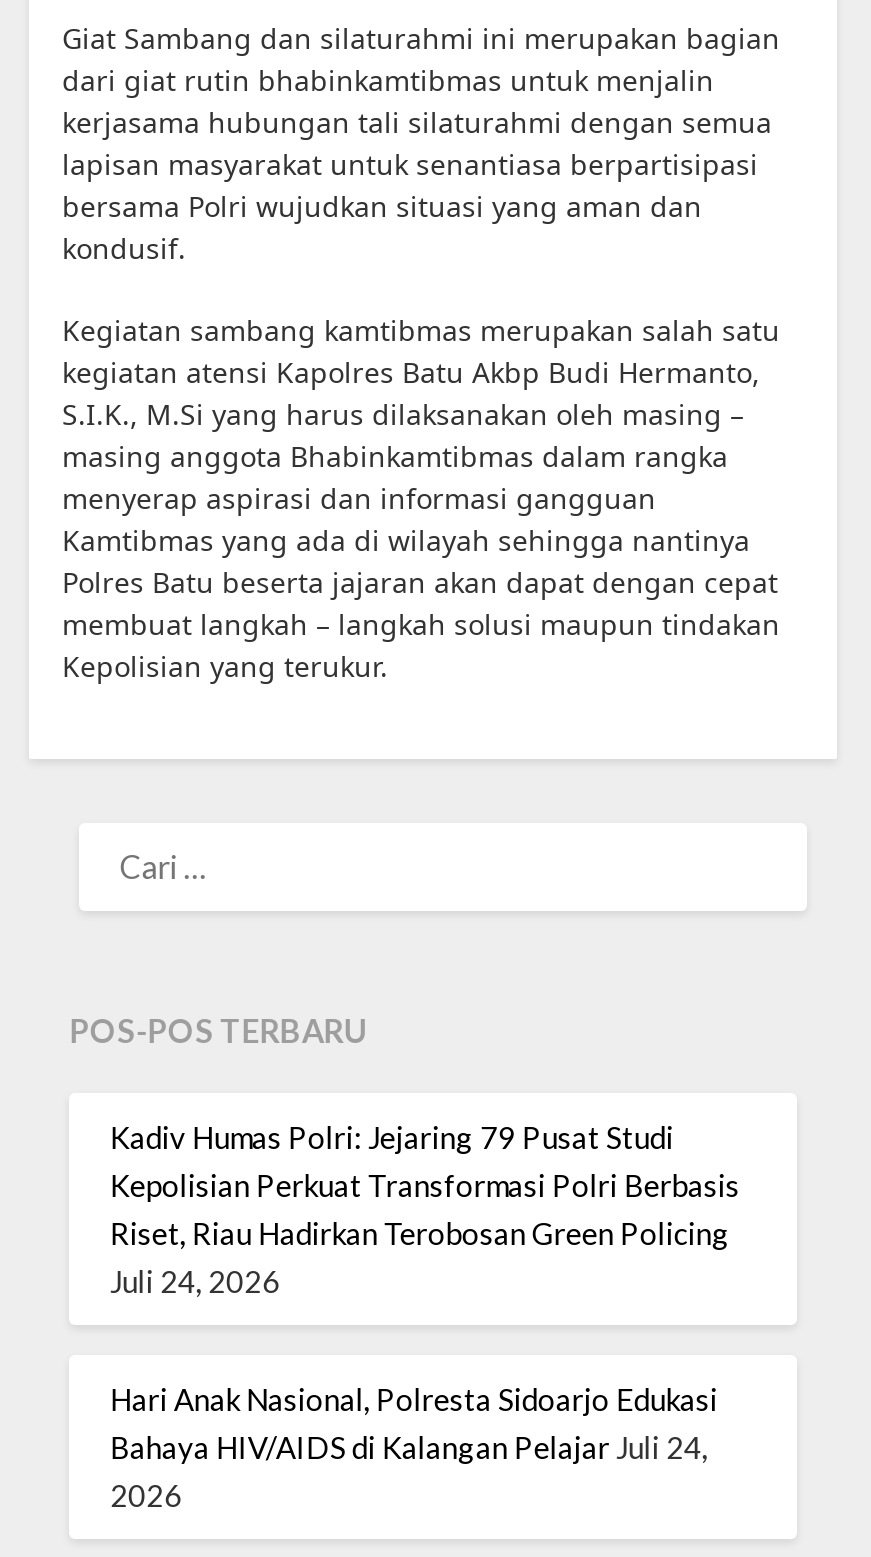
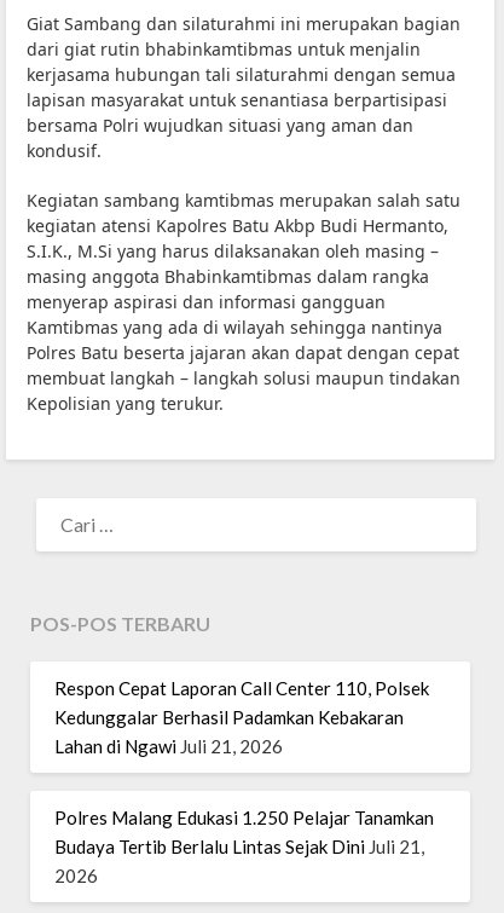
[110,1119,740,1299] Kadiv Humas Polri: Jejaring 79 Pusat Studi | Kepolisian Perkuat Transformasi Polri Berbasis | Riset, Riau Hadirkan Terobosan Green Policing | Juli 24, 2026 -> [55,677,430,757] Respon Cepat Laporan Call Center 110, Polsek | Kedunggalar Berhasil Padamkan Kebakaran | Lahan di Ngawi Juli 21, 2026
[110,1381,718,1465] Hari Anak Nasional, Polresta Sidoarjo Edukasi | Bahaya HIV/AIDS di Kalangan Pelajar Juli 24, -> [55,806,434,857] Polres Malang Edukasi 1.250 Pelajar Tanamkan | Budaya Tertib Berlalu Lintas Sejak Dini Juli 21,

